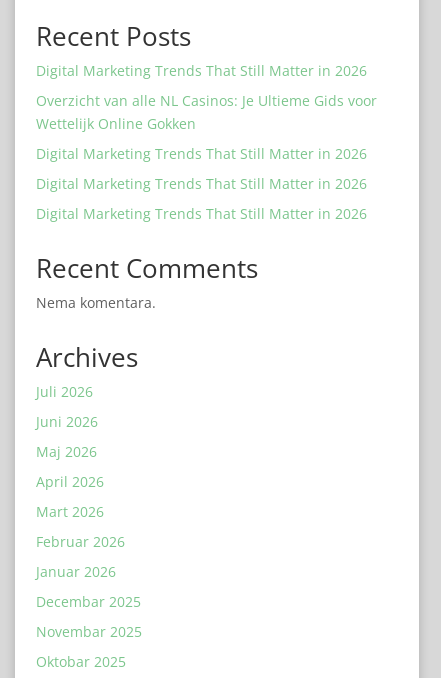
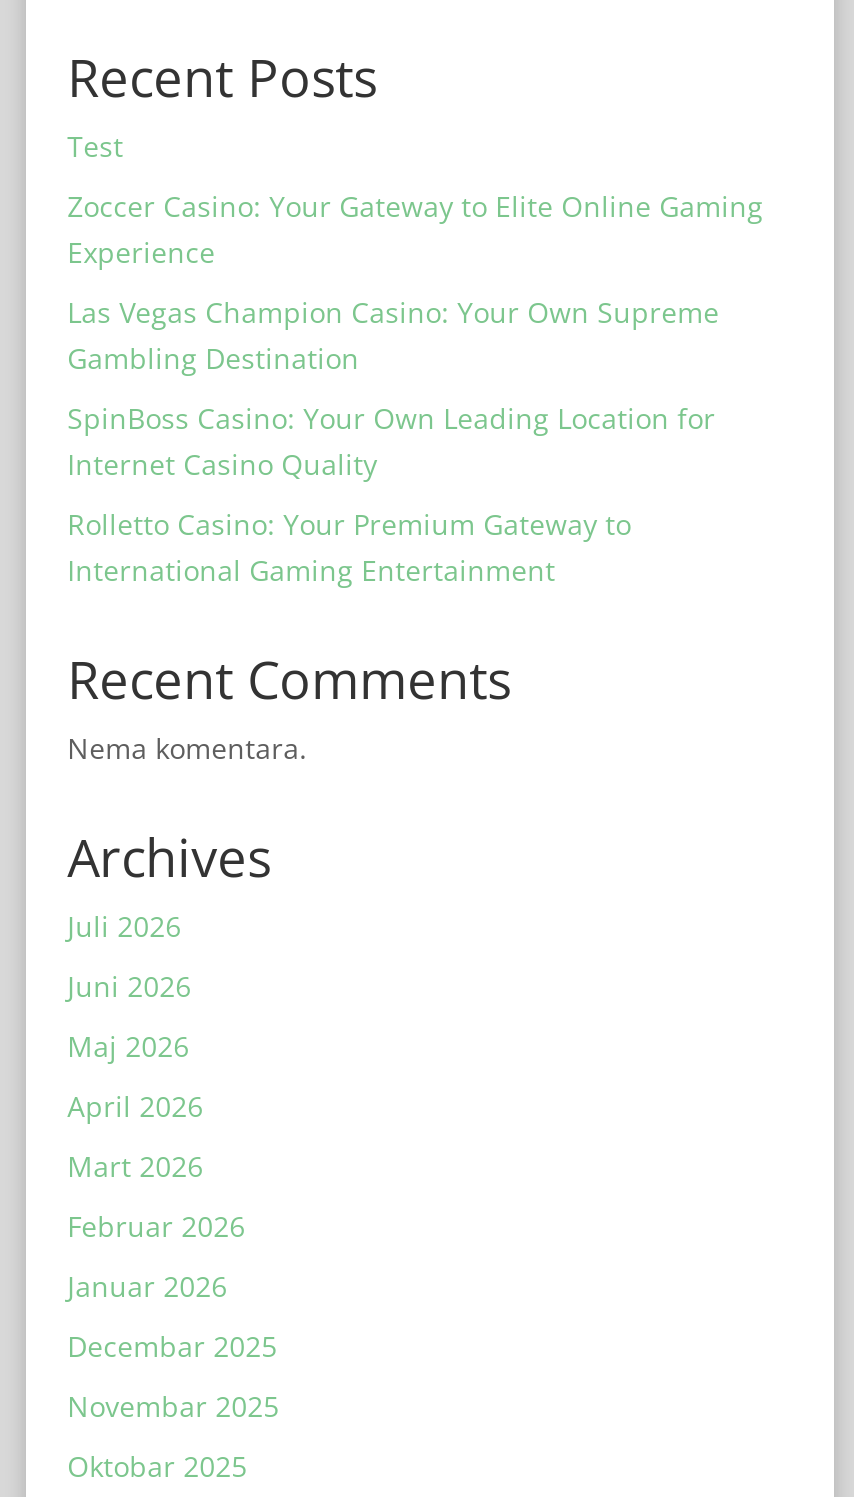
[36,61,367,80] Digital Marketing Trends That Still Matter in 2026 -> [67,127,123,165] Test
[36,91,377,133] Overzicht van alle NL Casinos: Je Ultieme Gids voor | Wettelijk Online Gokken -> [67,187,763,271] Zoccer Casino: Your Gateway to Elite Online Gaming | Experience
[36,144,367,163] Digital Marketing Trends That Still Matter in 2026 -> [67,293,719,377] Las Vegas Champion Casino: Your Own Supreme | Gambling Destination
[36,174,367,193] Digital Marketing Trends That Still Matter in 2026 -> [67,399,715,483] SpinBoss Casino: Your Own Leading Location for | Internet Casino Quality
[36,204,367,223] Digital Marketing Trends That Still Matter in 2026 -> [67,505,631,589] Rolletto Casino: Your Premium Gateway to | International Gaming Entertainment

